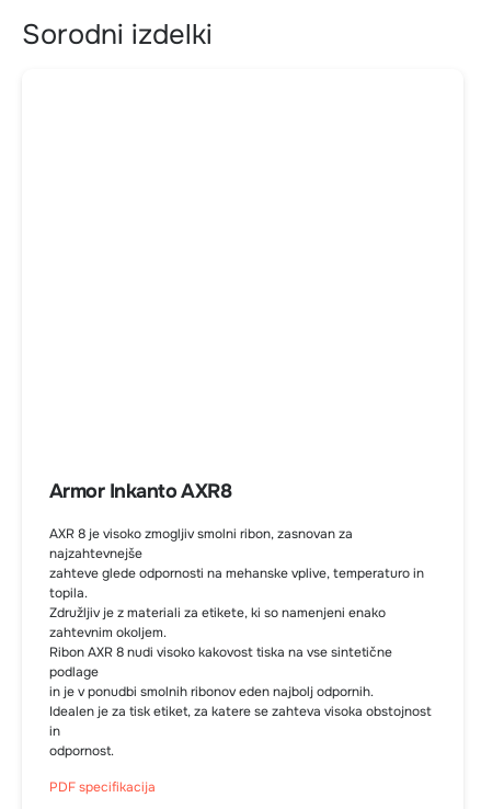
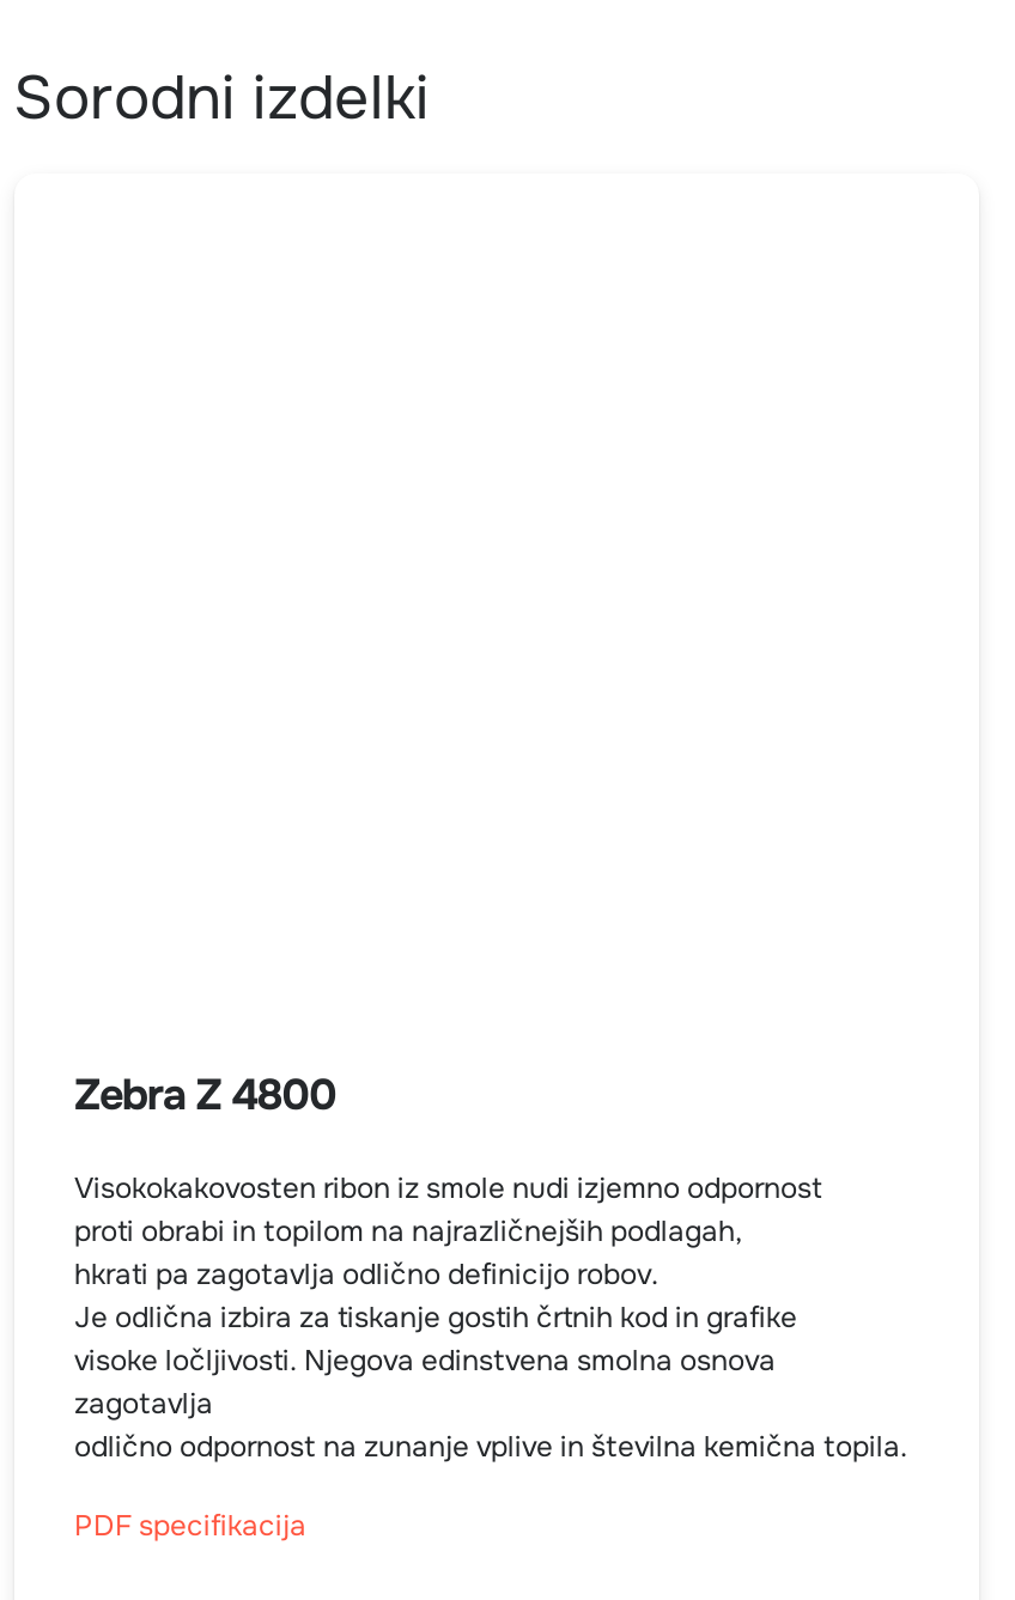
[49,479,232,504] Armor Inkanto AXR8 -> [74,1070,336,1122] Zebra Z 4800
[49,525,432,760] AXR 8 je visoko zmogljiv smolni ribon, zasnovan za | najzahtevnejše | zahteve glede odpornosti na mehanske vplive, temperaturo in | topila. | Združljiv je z materiali za etikete, ki so namenjeni enako | zahtevnim okoljem. | Ribon AXR 8 nudi visoko kakovost tiska na vse sintetične | podlage | in je v ponudbi smolnih ribonov eden najbolj odpornih. | Idealen je za tisk etiket, za katere se zahteva visoka obstojnost | in | odpornost. -> [74,1169,907,1466] Visokokakovosten ribon iz smole nudi izjemno odpornost | proti obrabi in topilom na najrazličnejših podlagah, | hkrati pa zagotavlja odlično definicijo robov. | Je odlična izbira za tiskanje gostih črtnih kod in grafike | visoke ločljivosti. Njegova edinstvena smolna osnova | zagotavlja | odlično odpornost na zunanje vplive in številna kemična topila.

